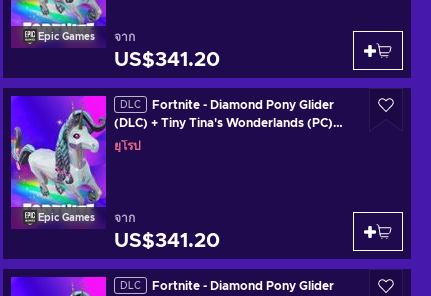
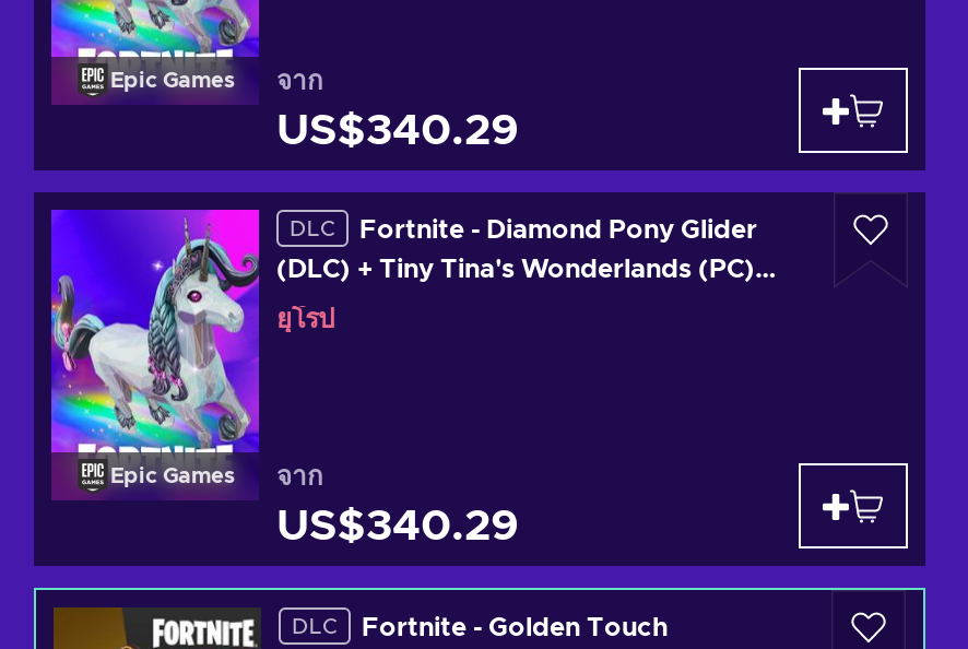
[114,50,220,70] US$341.20 -> [276,108,519,152] US$340.29
[114,231,220,251] US$341.20 -> [276,504,519,548] US$340.29
[152,280,334,292] Fortnite - Diamond Pony Glider -> [362,613,668,639] Fortnite - Golden Touch

